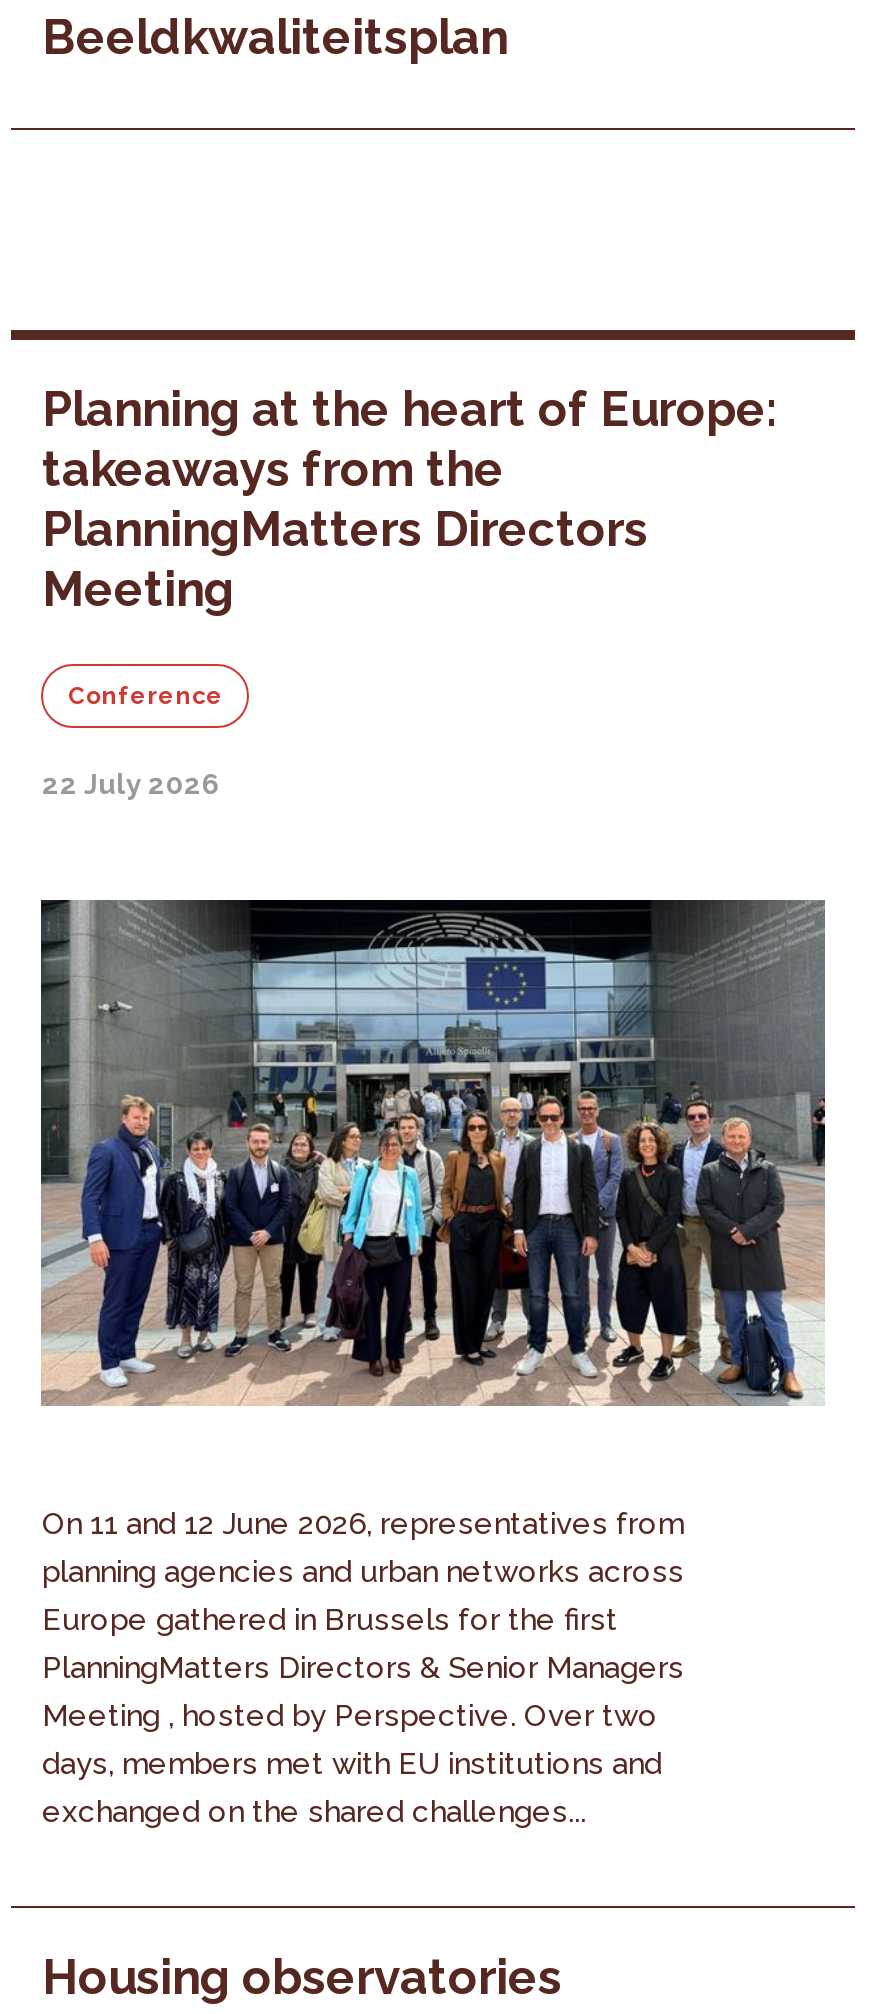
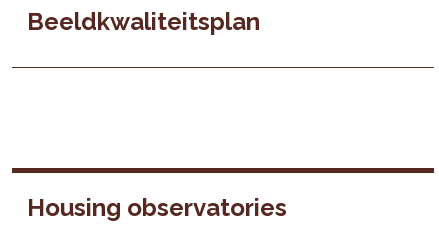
[42,381,780,801] Planning at the heart of Europe: | takeaways from the | PlanningMatters Directors | Meeting | Conference | 22 July 2026 -> none
[39,898,827,1408] [image] -> none
[42,1505,684,1829] On 11 and 12 June 2026, representatives from | planning agencies and urban networks across | Europe gathered in Brussels for the first | PlanningMatters Directors & Senior Managers | Meeting , hosted by Perspective. Over two | days, members met with EU institutions and | exchanged on the shared challenges... -> none

